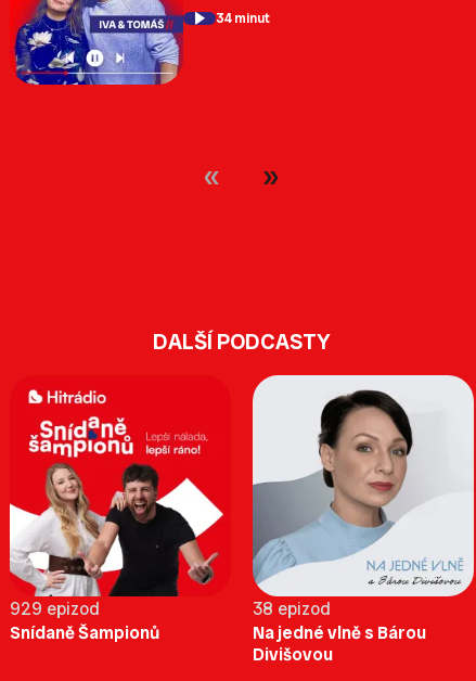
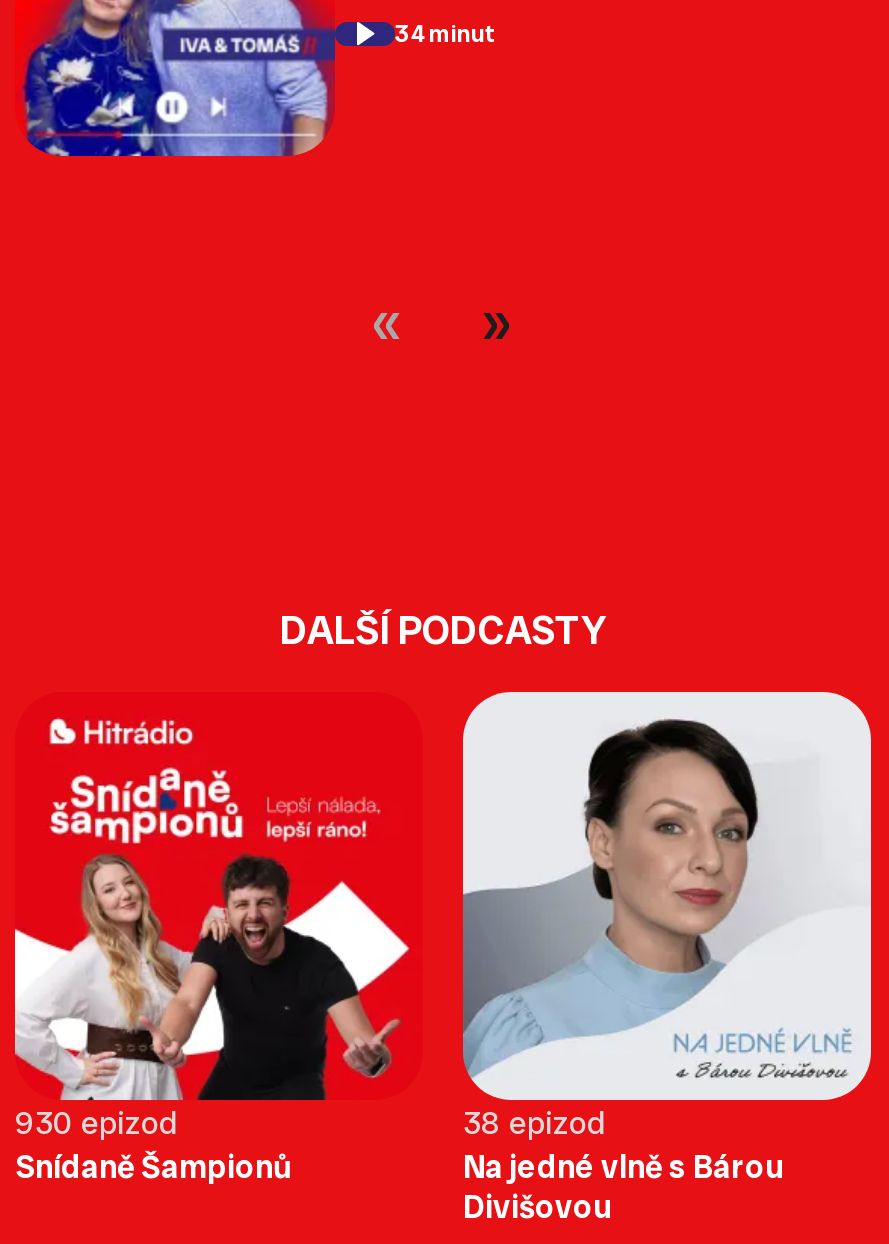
[10,597,100,620] 929 epizod -> [15,1101,179,1143] 930 epizod

